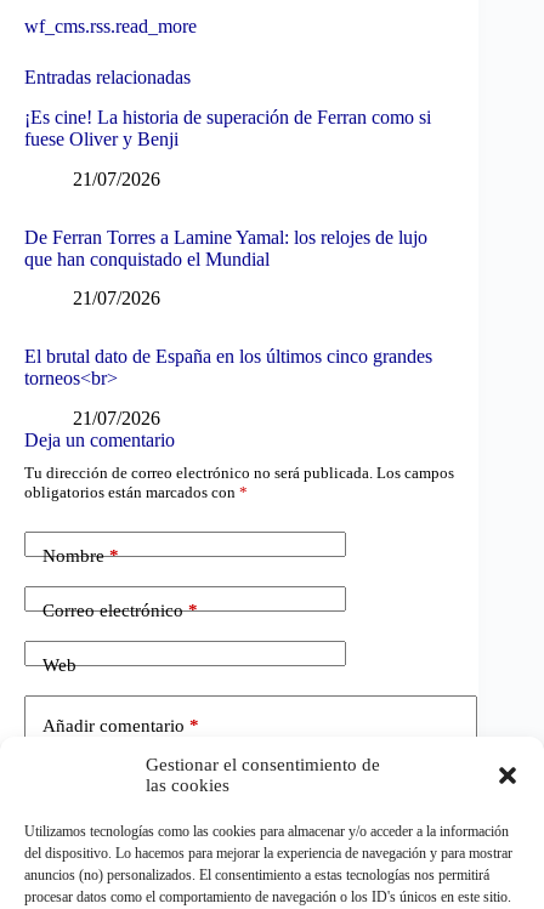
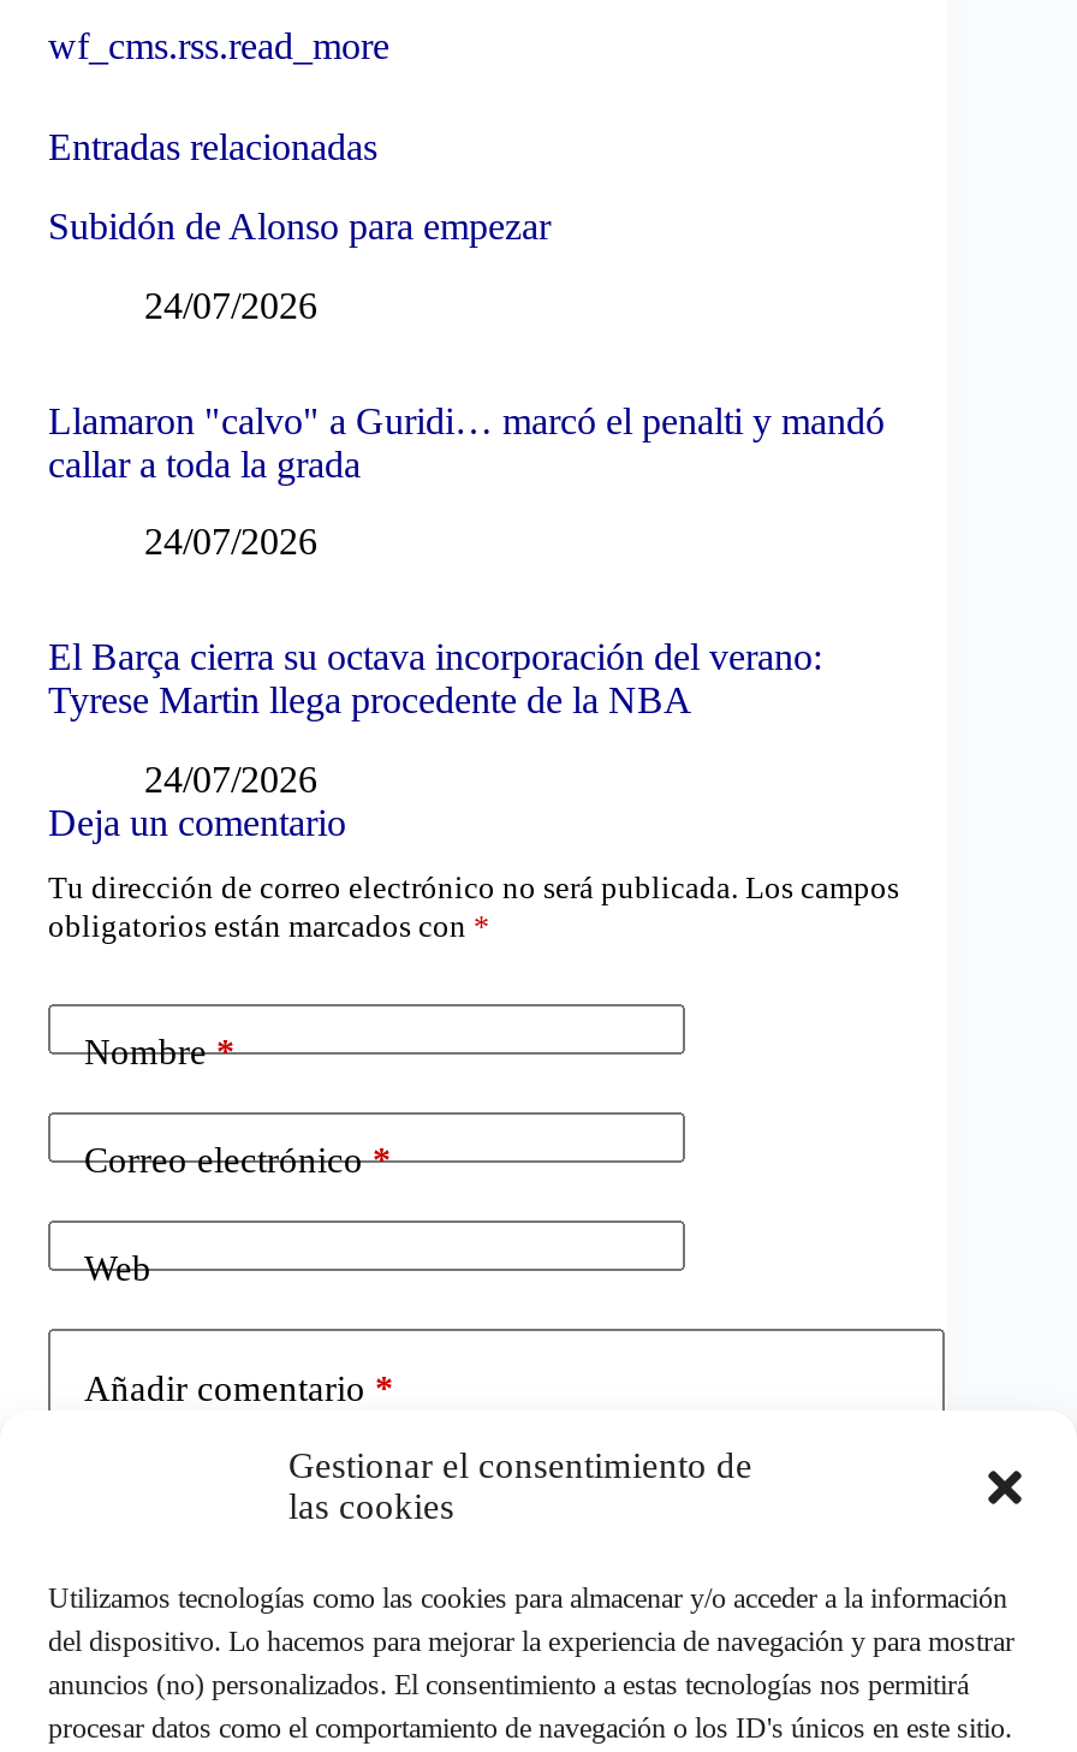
[24,107,431,149] ¡Es cine! La historia de superación de Ferran como si | fuese Oliver y Benji -> [48,205,551,246] Subidón de Alonso para empezar
[73,168,160,189] 21/07/2026 -> [144,284,317,325] 24/07/2026
[24,226,427,269] De Ferran Torres a Lamine Yamal: los relojes de lujo | que han conquistado el Mundial -> [48,399,885,484] Llamaron "calvo" a Guridi… marcó el penalti y mandó | callar a toda la grada
[73,288,160,309] 21/07/2026 -> [144,522,317,563] 24/07/2026
[24,346,432,389] El brutal dato de España en los últimos cinco grandes | torneos<br> -> [48,637,822,721] El Barça cierra su octava incorporación del verano: | Tyrese Martin llega procedente de la NBA
[73,408,160,429] 21/07/2026 -> [144,759,317,800] 24/07/2026

